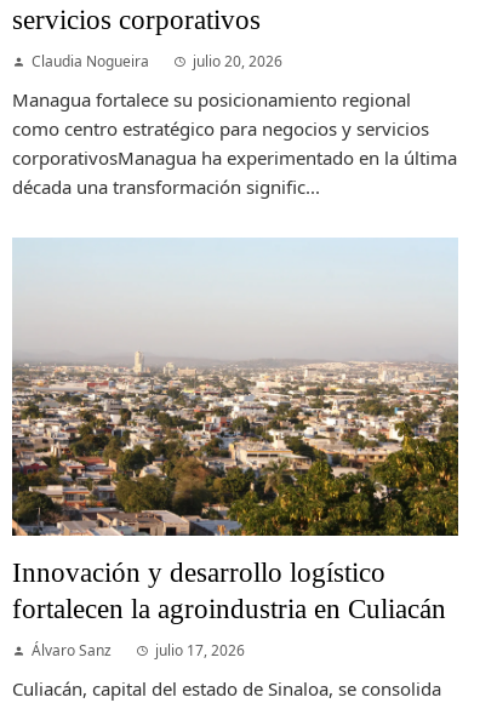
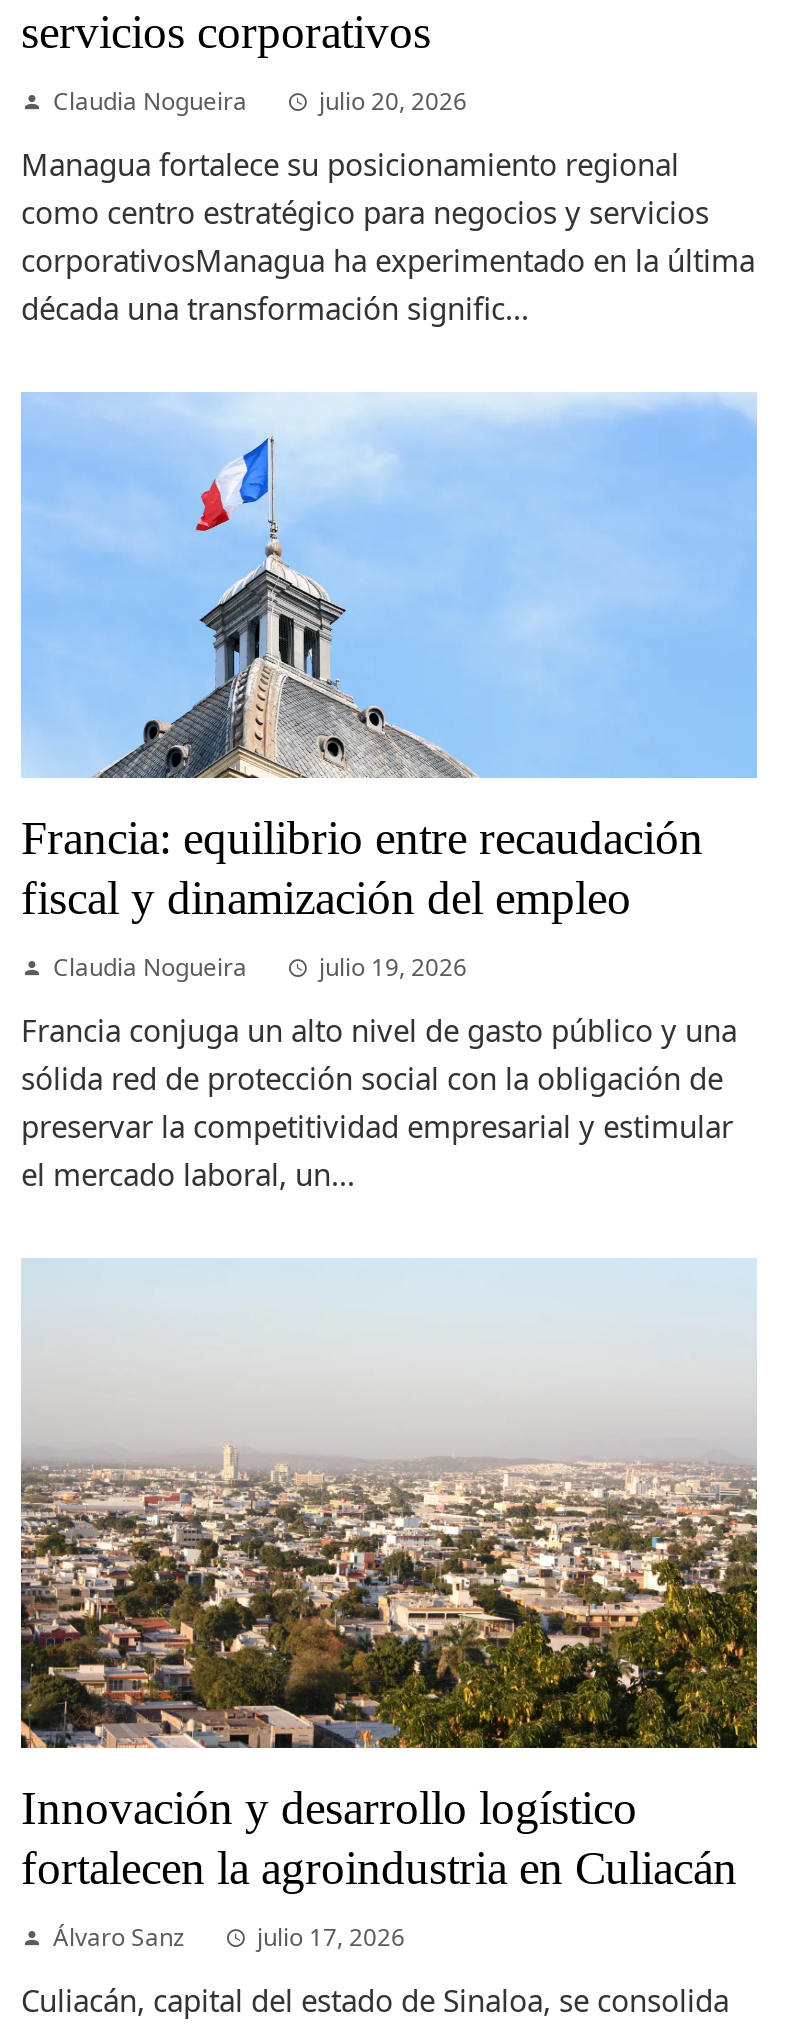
none -> [19,394,759,1193] [image] | Francia: equilibrio entre recaudación | fiscal y dinamización del empleo | Claudia Nogueira | julio 19, 2026 | Francia conjuga un alto nivel de gasto público y una | sólida red de protección social con la obligación de | preservar la competitividad empresarial y estimular | el mercado laboral, un...

